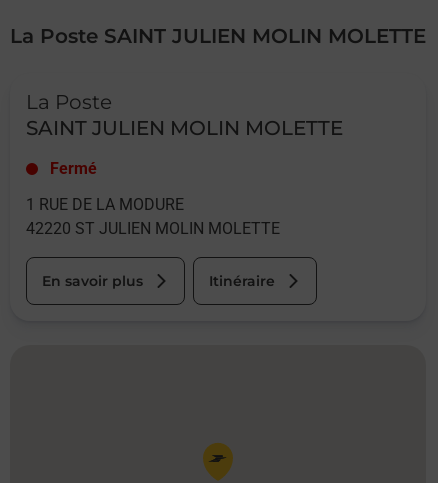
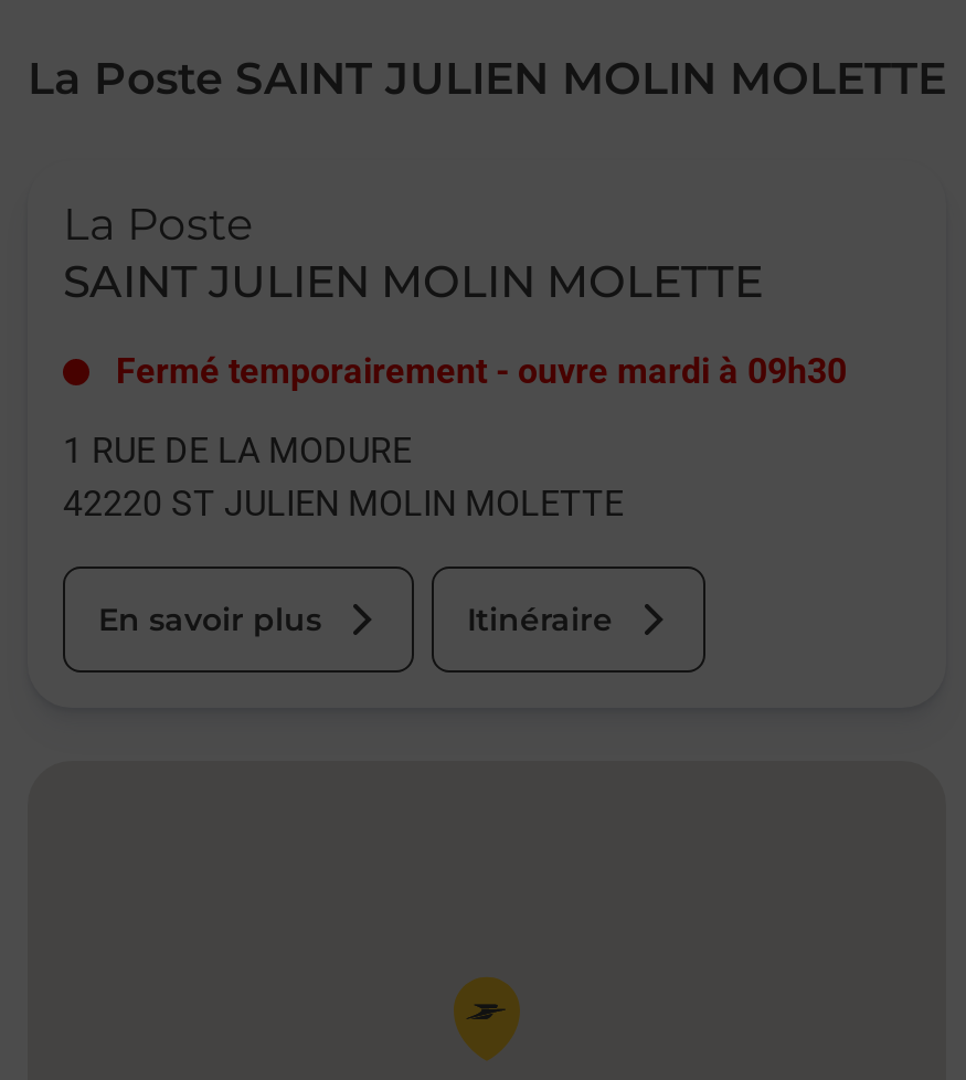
[50,159,97,178] Fermé -> [116,350,847,392] Fermé temporairement - ouvre mardi à 09h30

